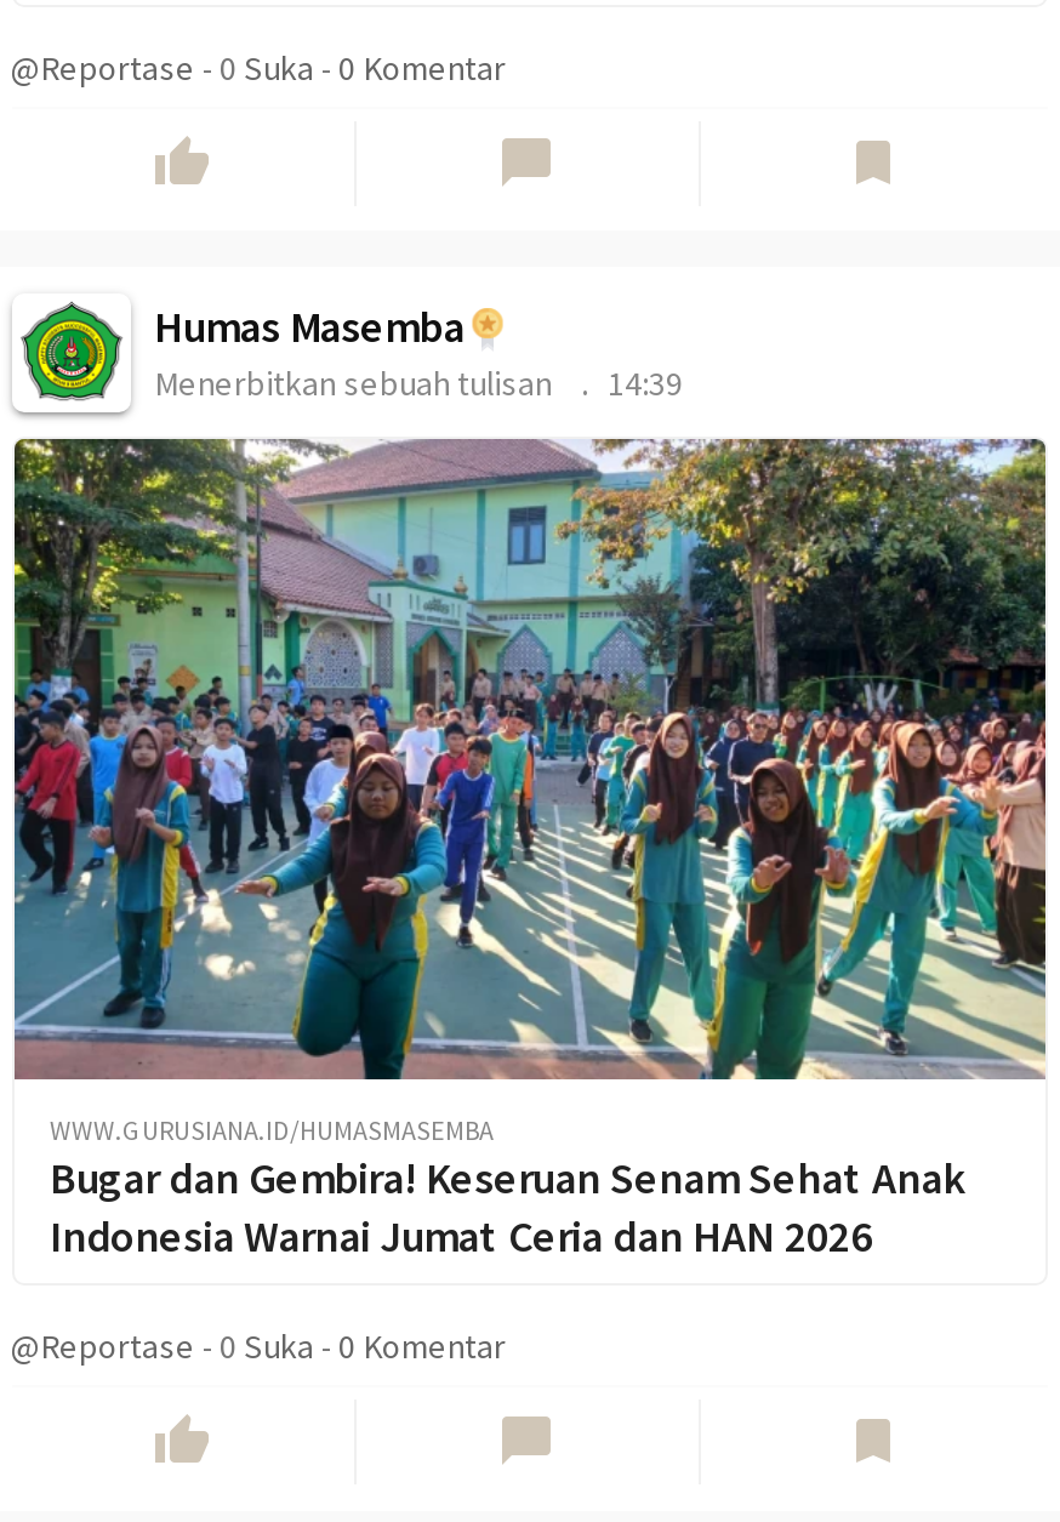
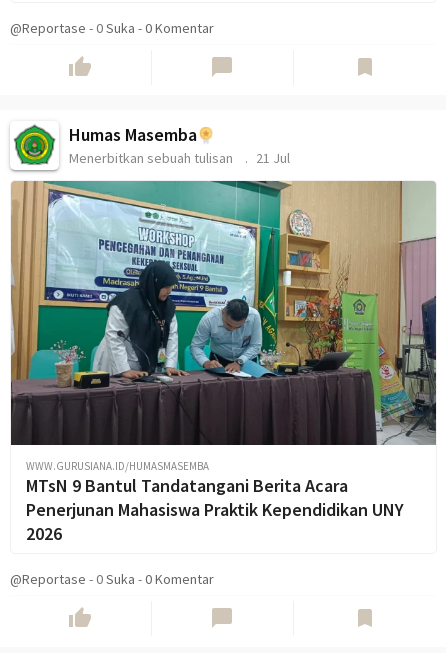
[154,361,683,405] Menerbitkan sebuah tulisan 14:39 -> [68,149,289,167] Menerbitkan sebuah tulisan 21 Jul
[12,437,1048,1264] [image] | Bugar dan Gembira! Keseruan Senam Sehat Anak | Indonesia Warnai Jumat Ceria dan HAN 2026 -> [10,180,437,545] [image] | MTsN 9 Bantul Tandatangani Berita Acara | Penerjunan Mahasiswa Praktik Kependidikan UNY | 2026

